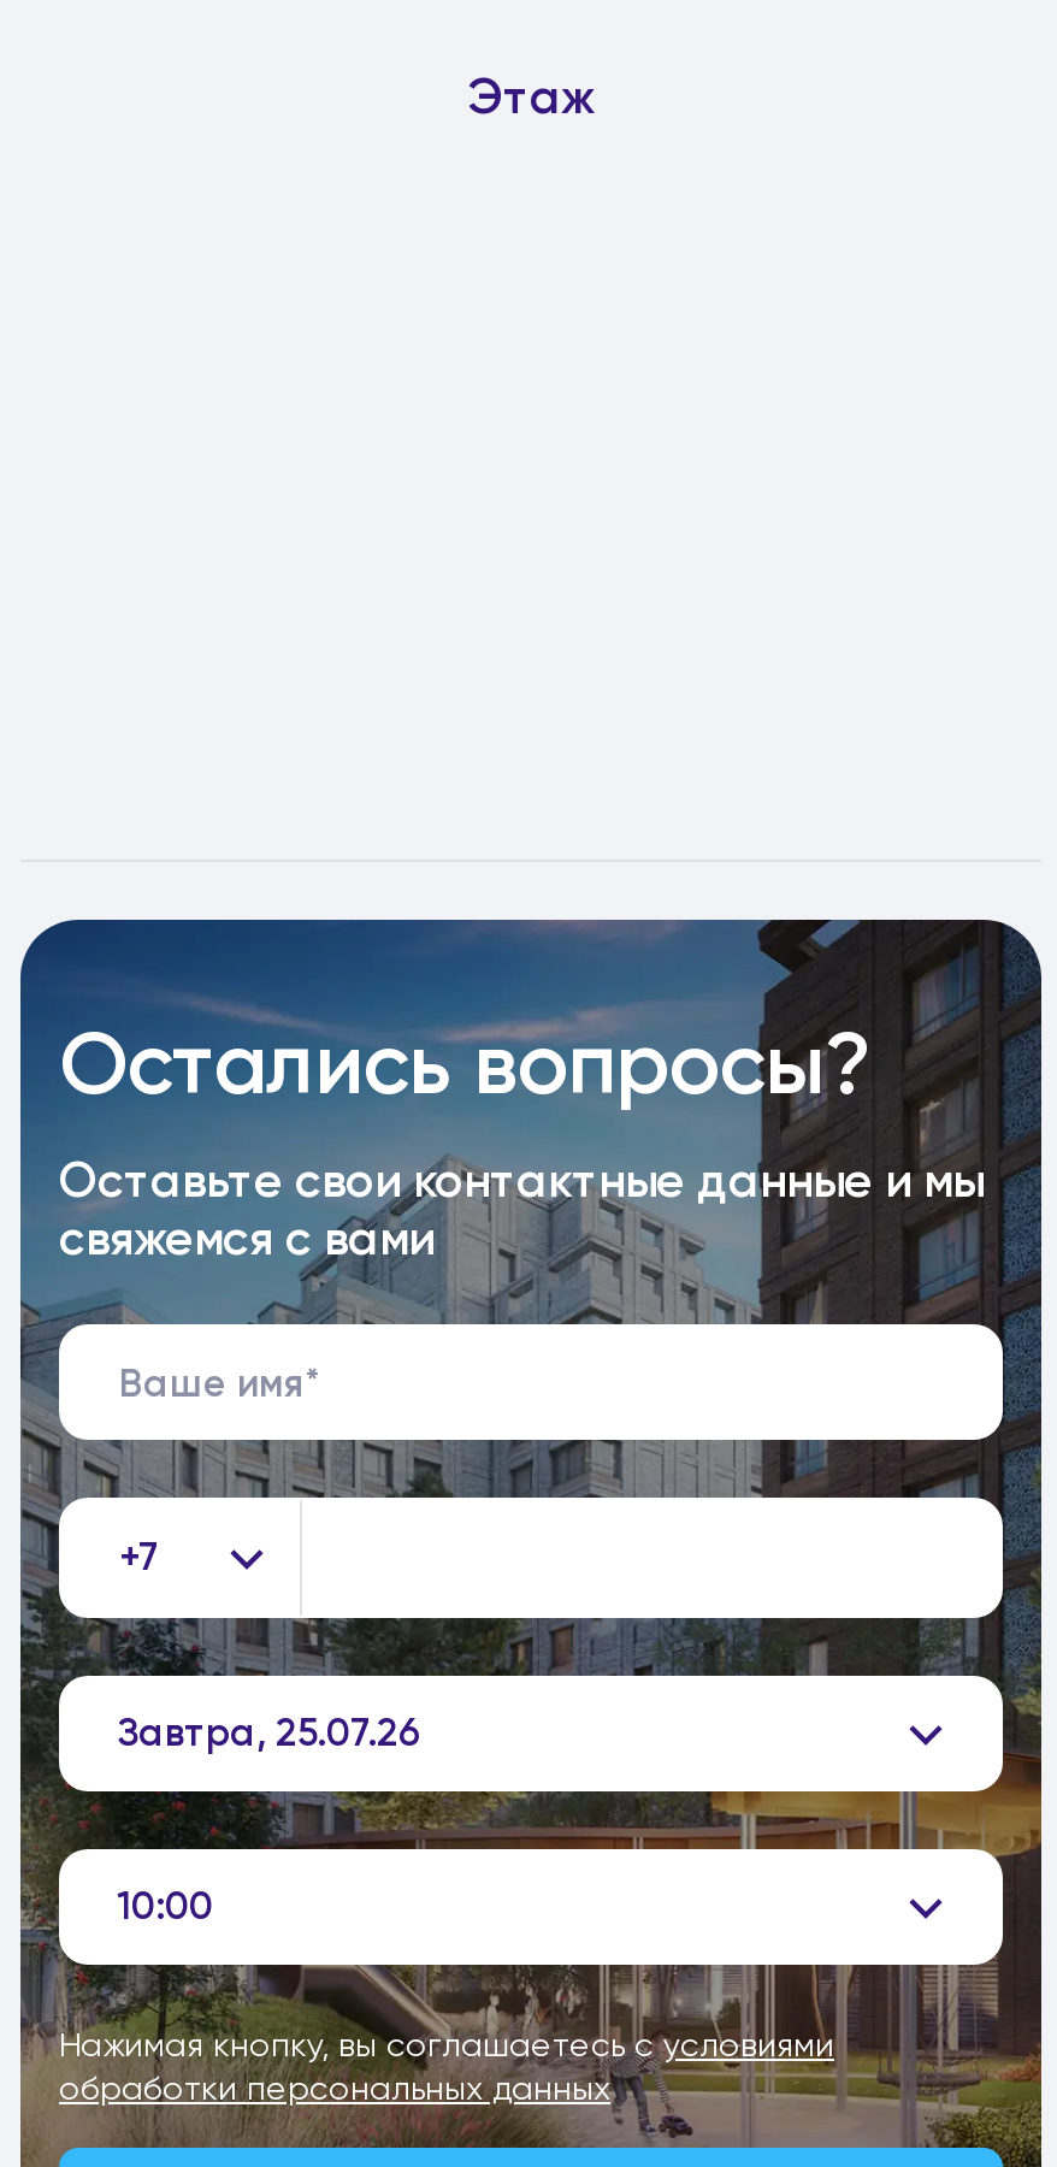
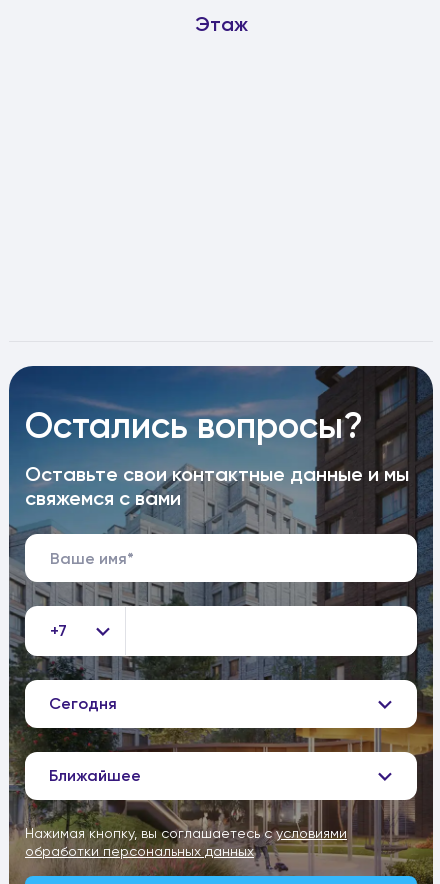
[117,1710,420,1755] Завтра, 25.07.26 -> [49,694,117,713] Сегодня
[117,1883,213,1929] 10:00 -> [49,766,141,785] Ближайшее

